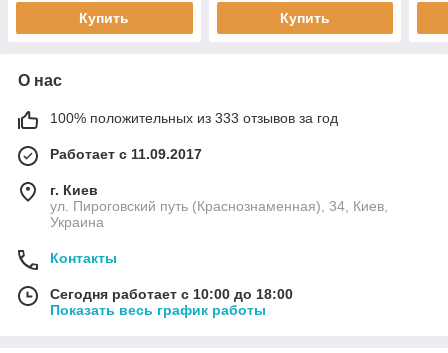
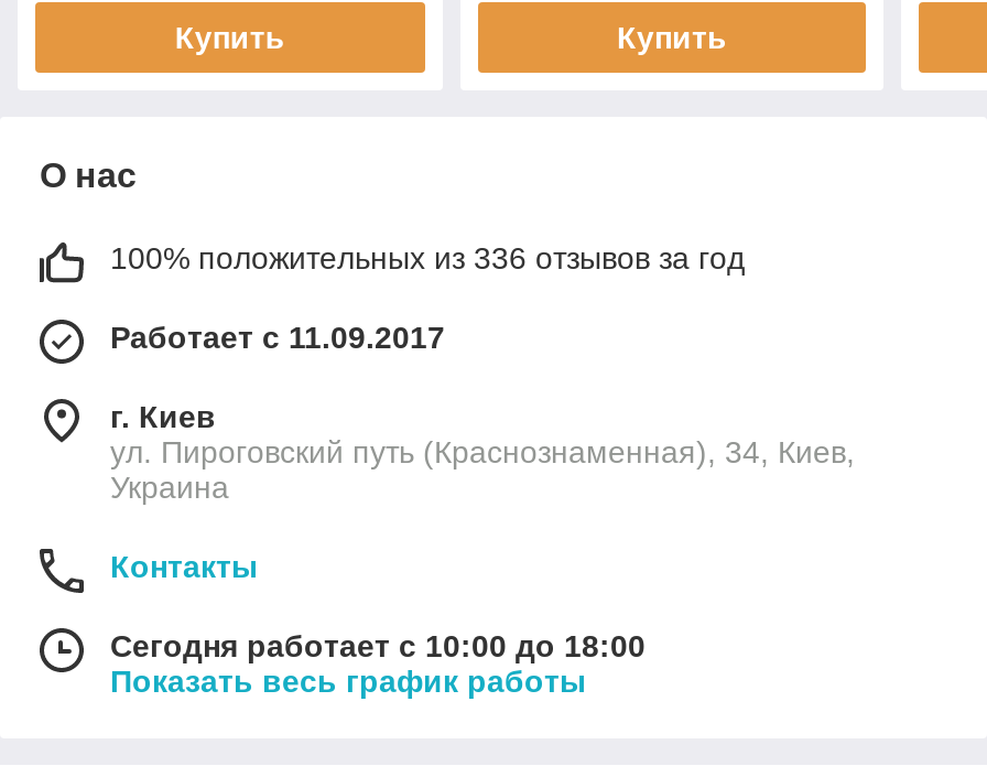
[50,110,338,126] 100% положительных из 333 отзывов за год -> [110,240,745,275] 100% положительных из 336 отзывов за год

